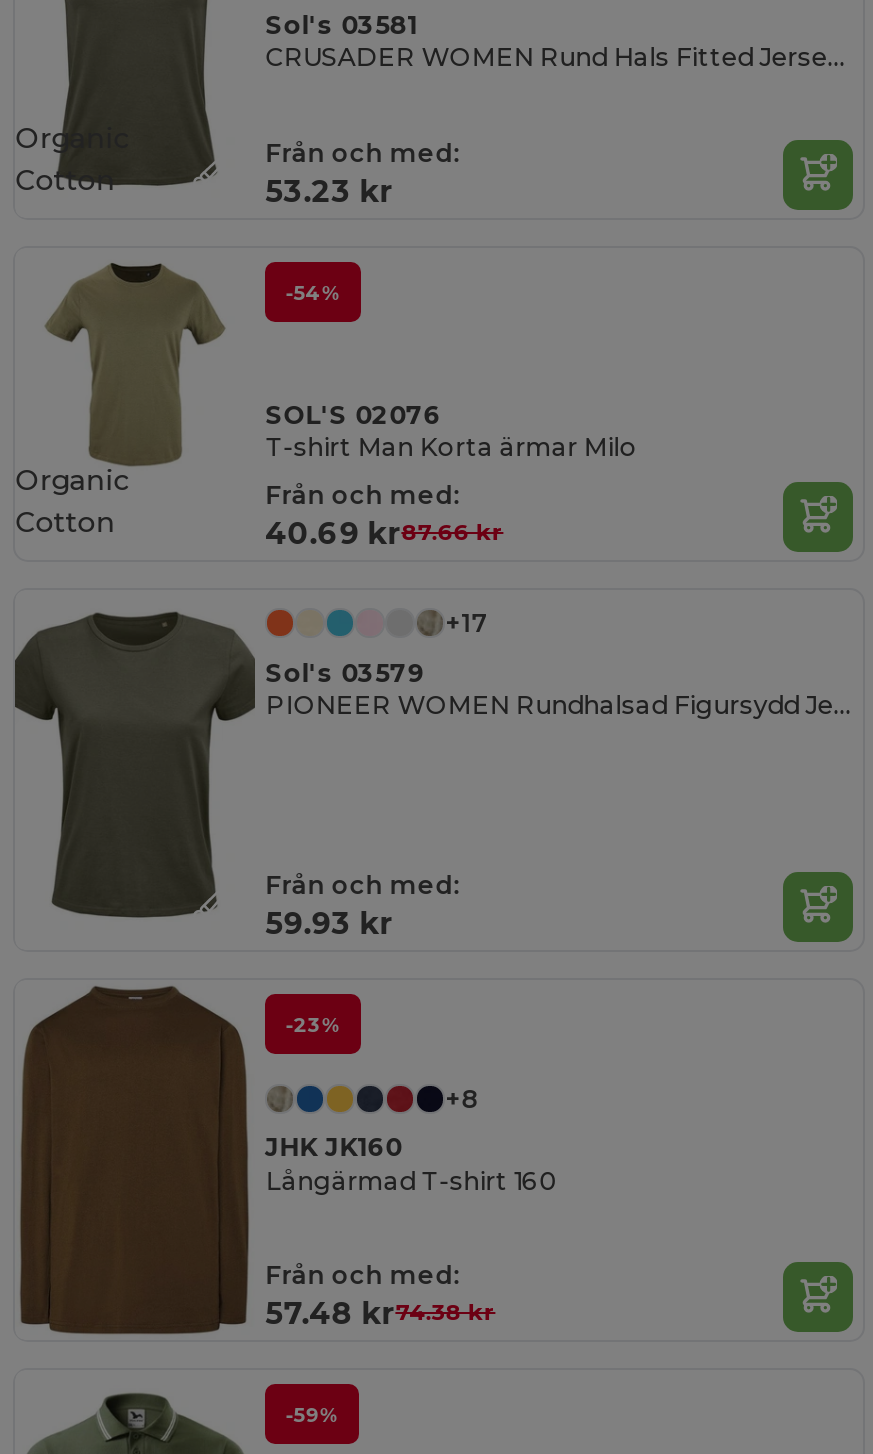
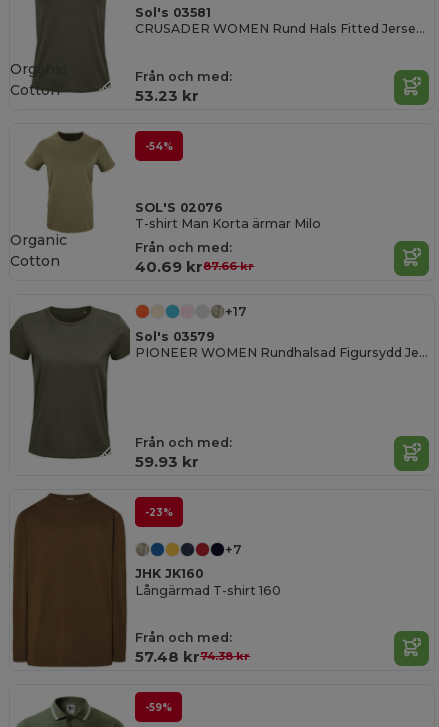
[445,1084,479,1114] +8 -> [225,542,242,557] +7

